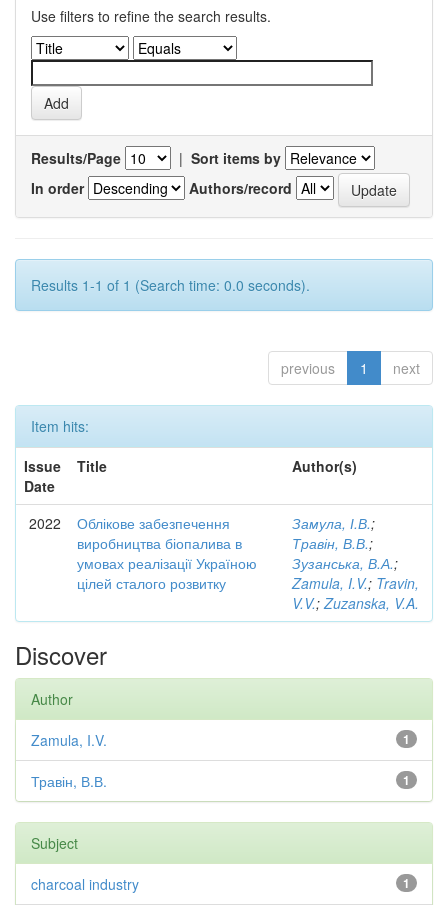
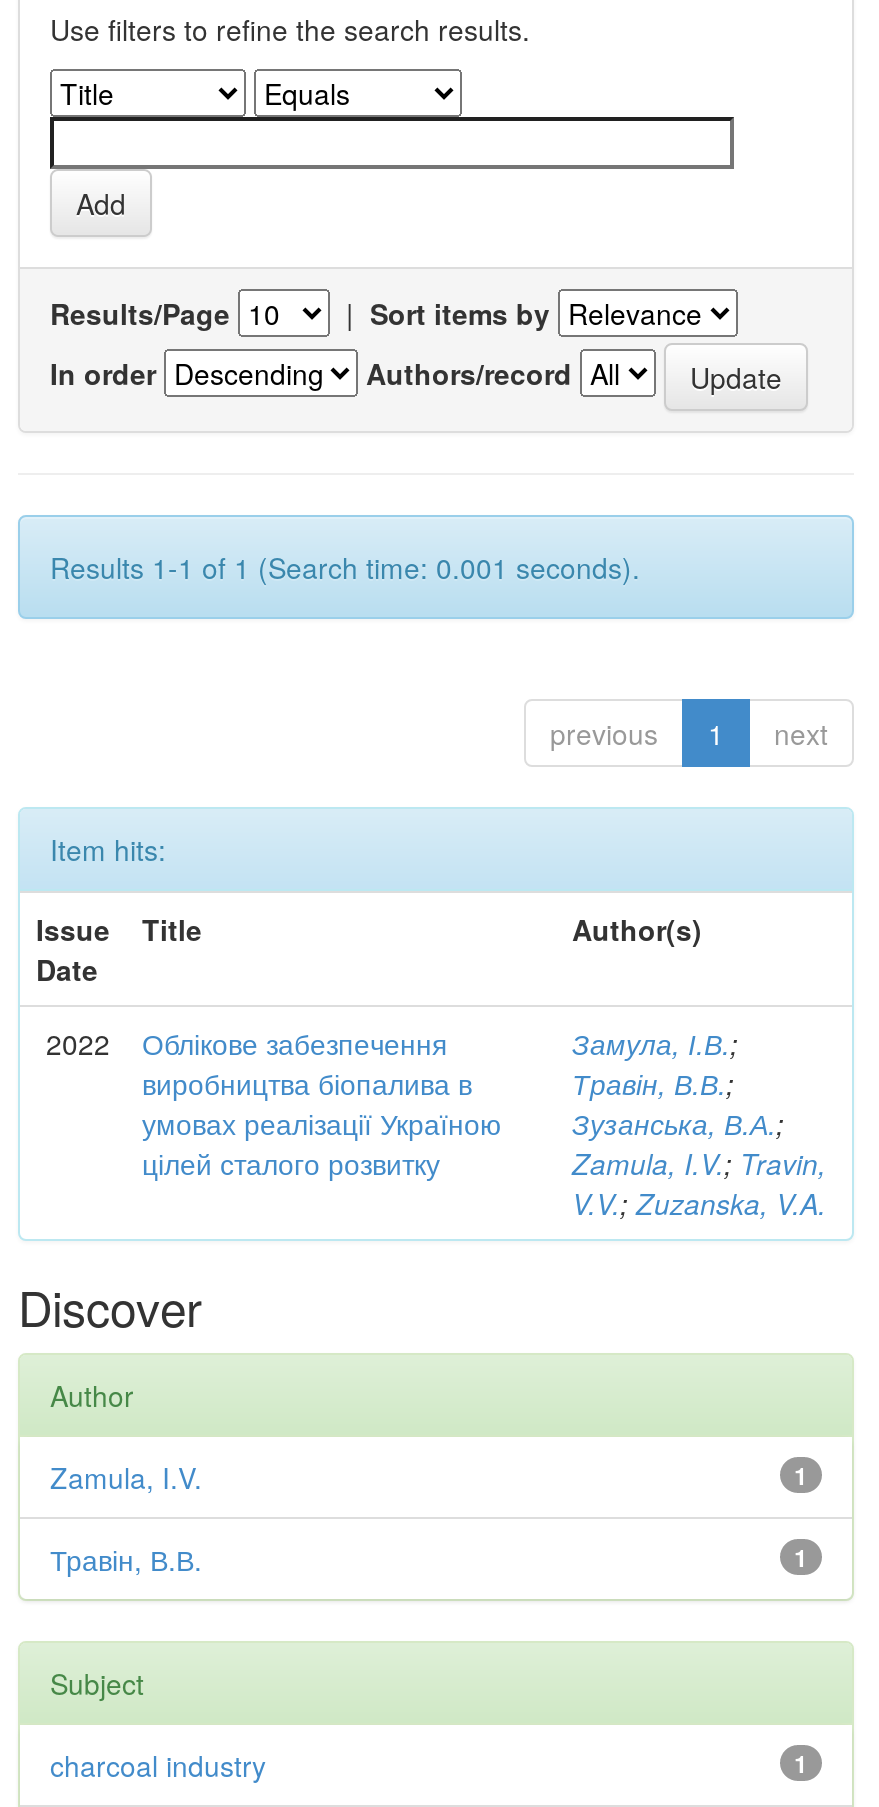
[31,275,310,295] Results 1-1 of 1 (Search time: 0.0 seconds). -> [50,547,640,587] Results 1-1 of 1 (Search time: 0.001 seconds).

